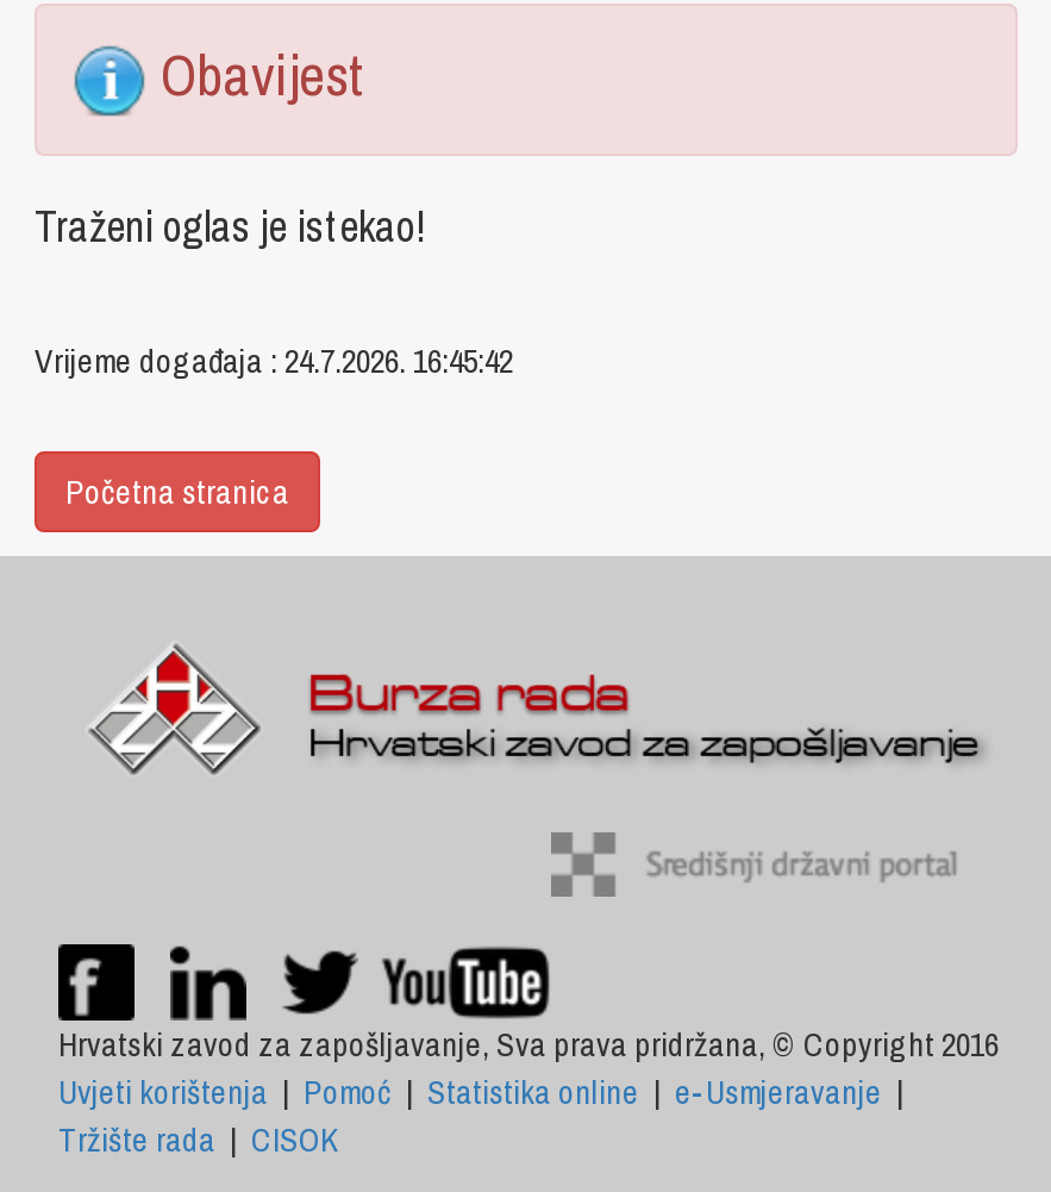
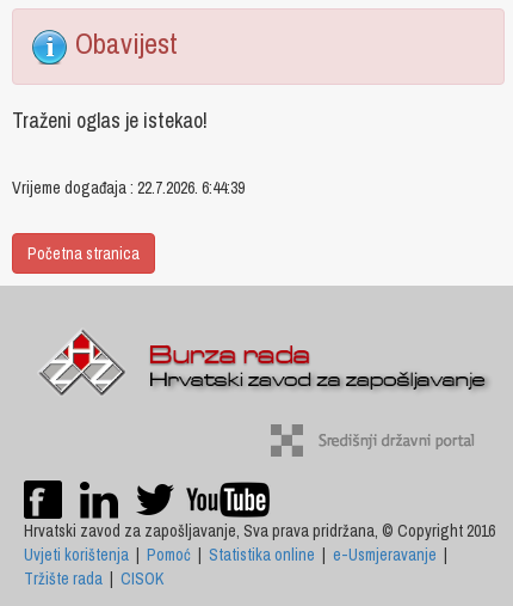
[35,339,513,382] Vrijeme događaja : 24.7.2026. 16:45:42 -> [12,177,245,198] Vrijeme događaja : 22.7.2026. 6:44:39

